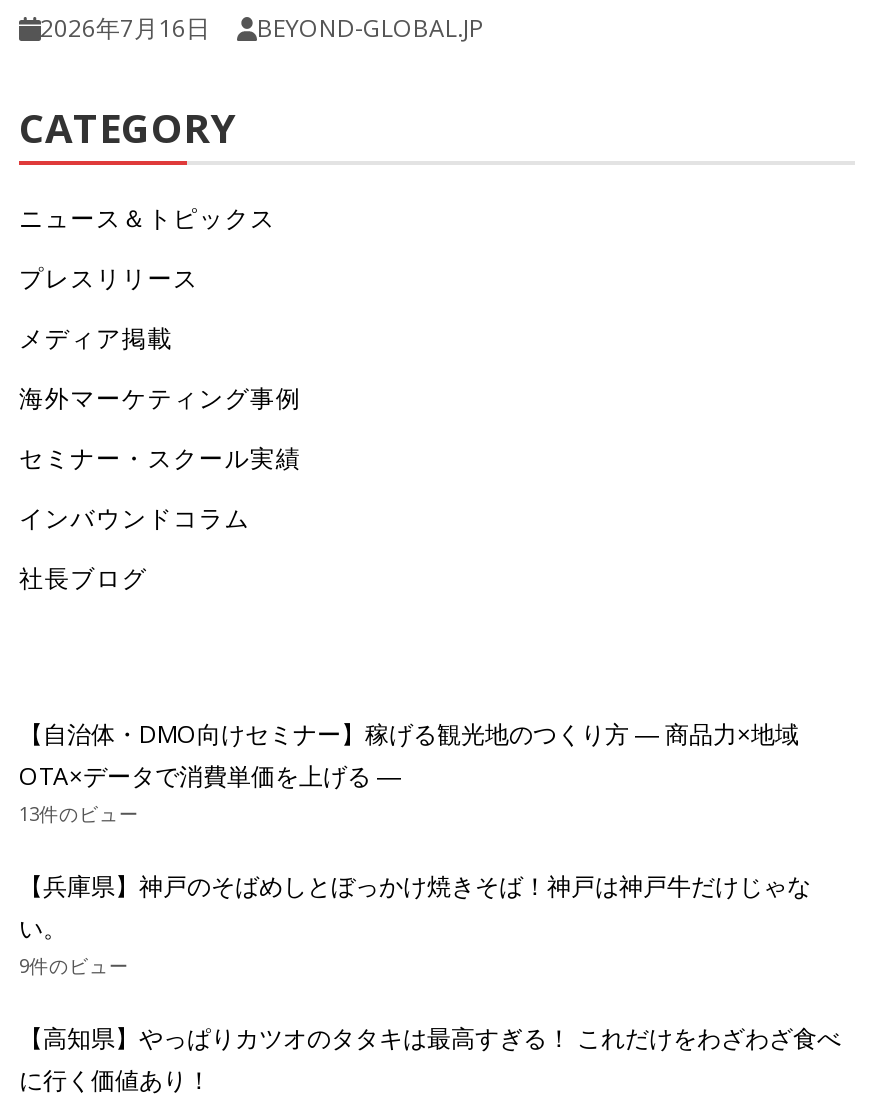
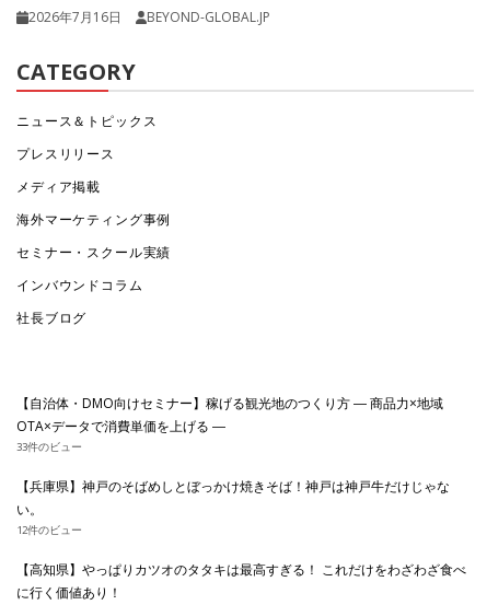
[19,801,139,827] 13件のビュー -> [16,440,82,454] 33件のビュー
[19,953,129,979] 9件のビュー -> [16,523,82,537] 12件のビュー

